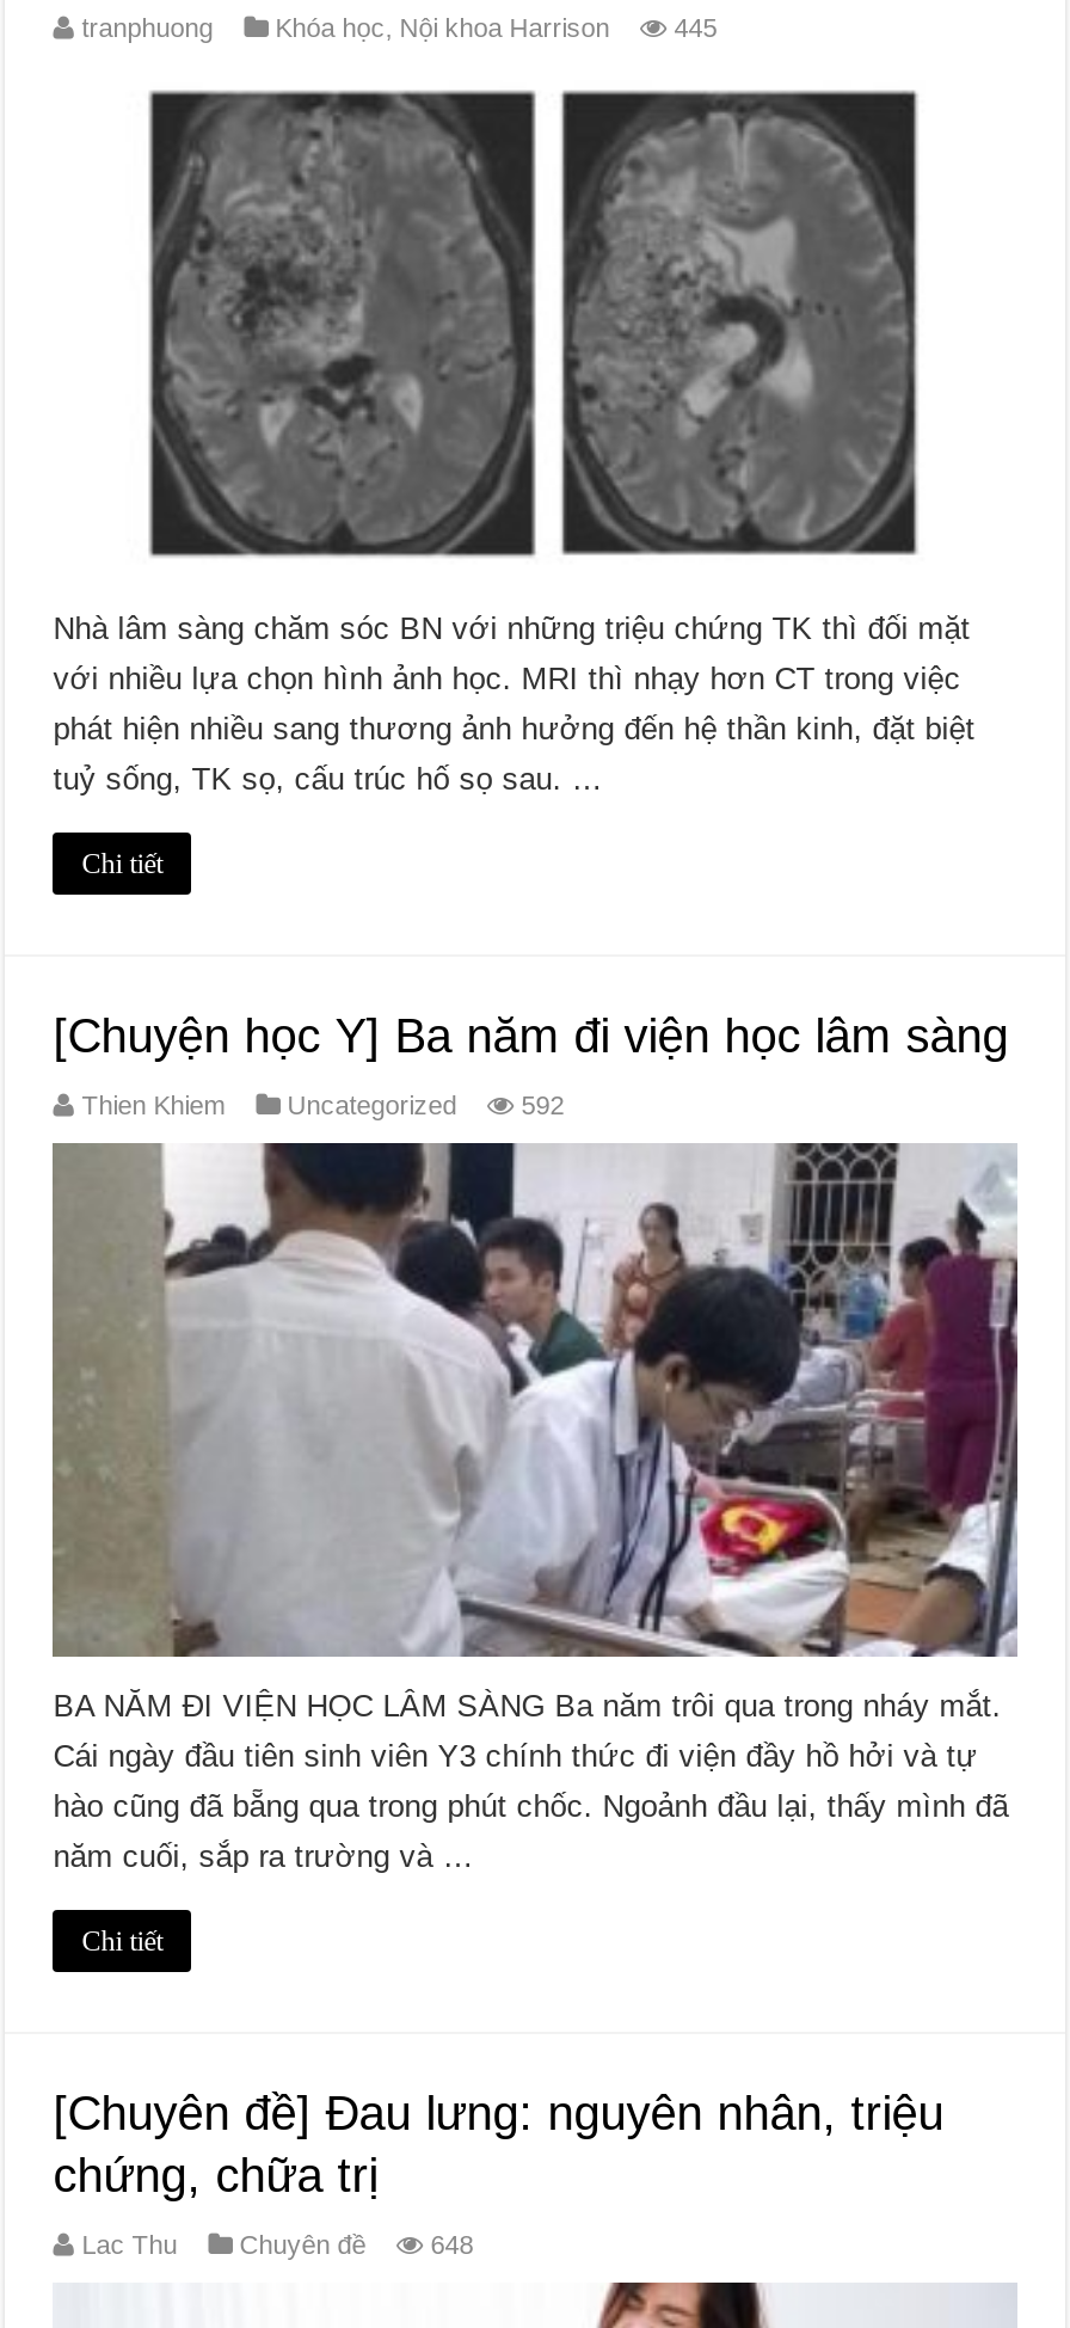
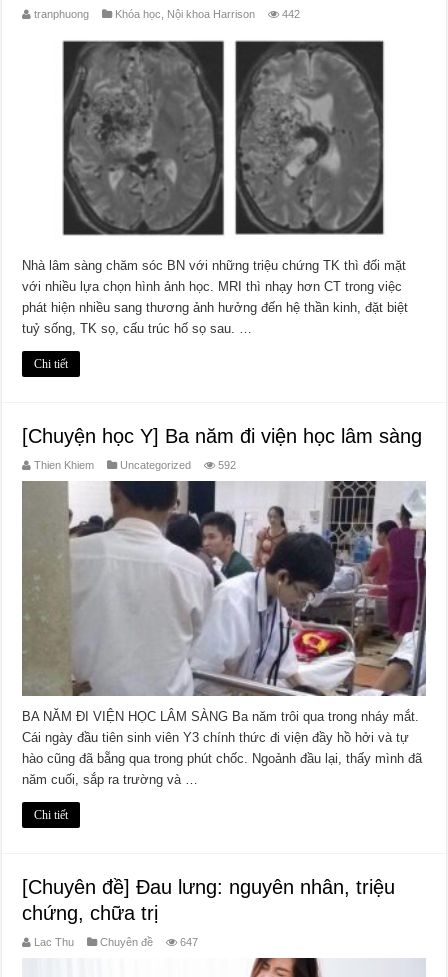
[674,13,717,42] 445 -> [282,8,300,20] 442
[430,2229,473,2258] 648 -> [180,936,198,948] 647

